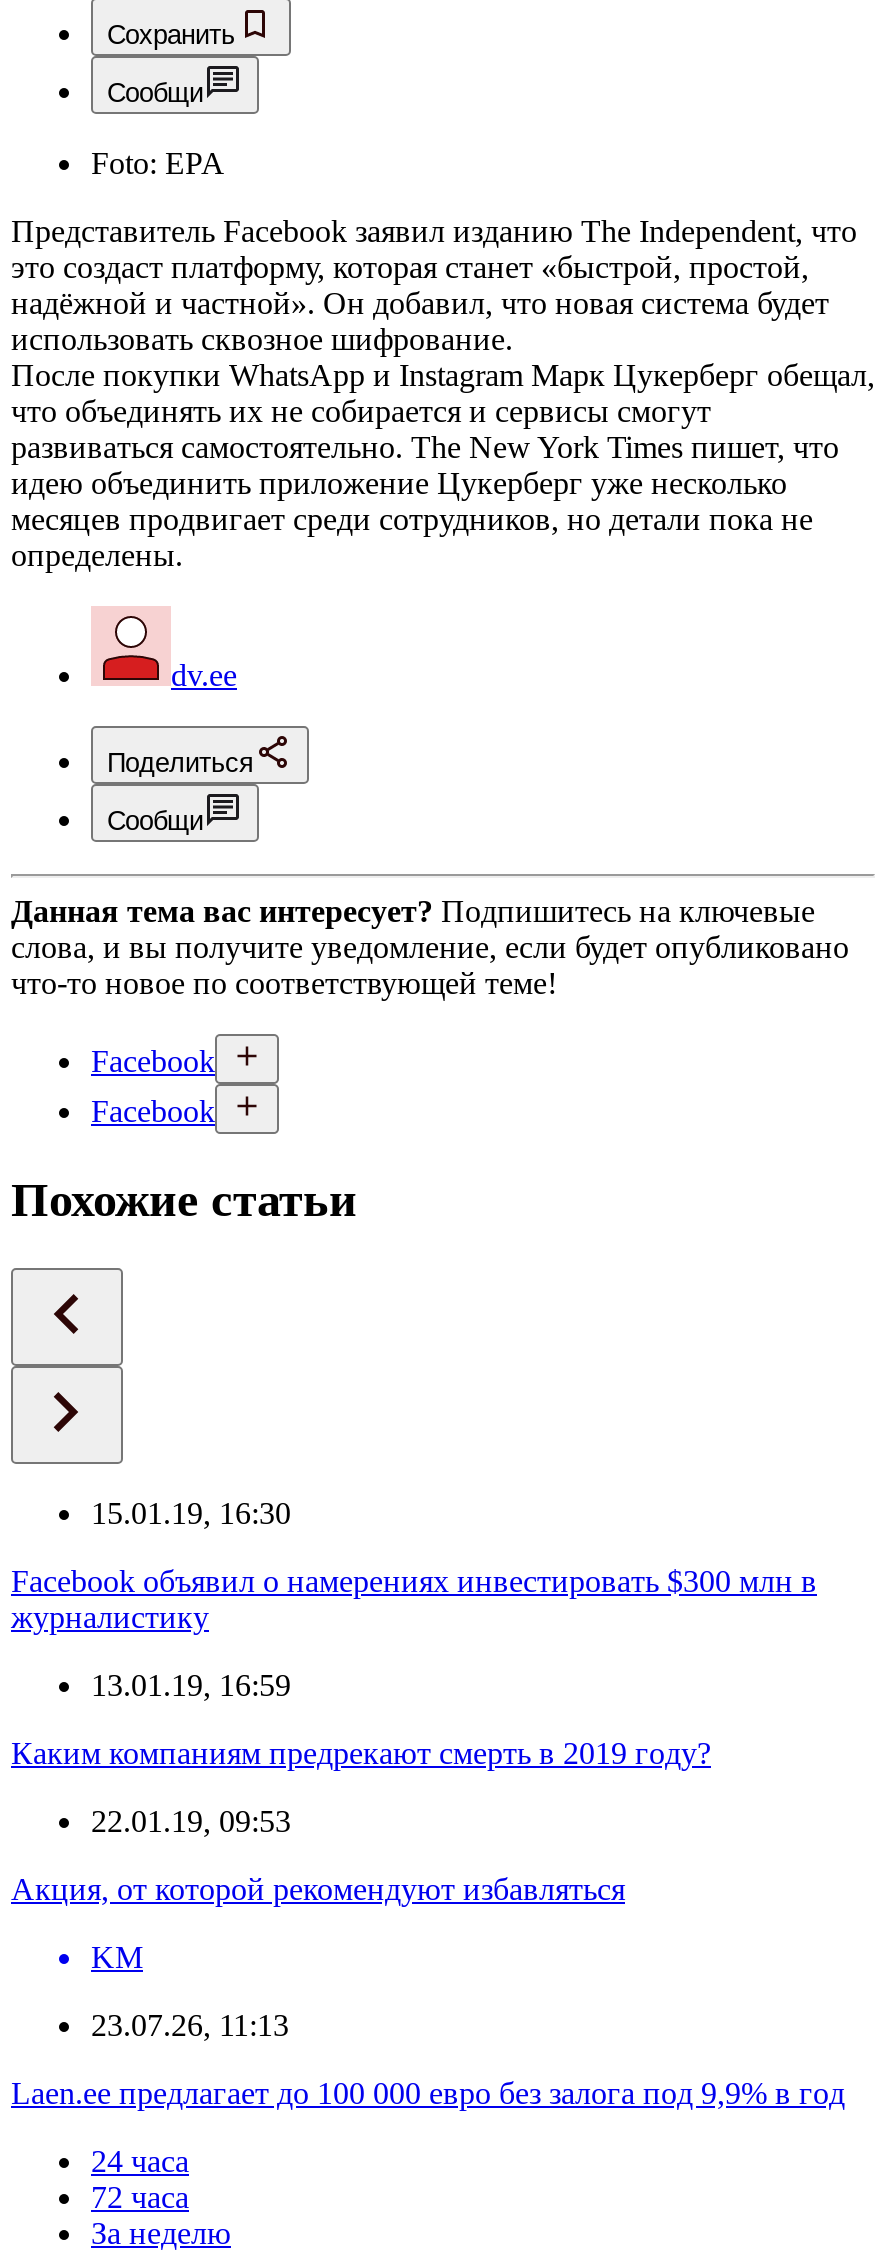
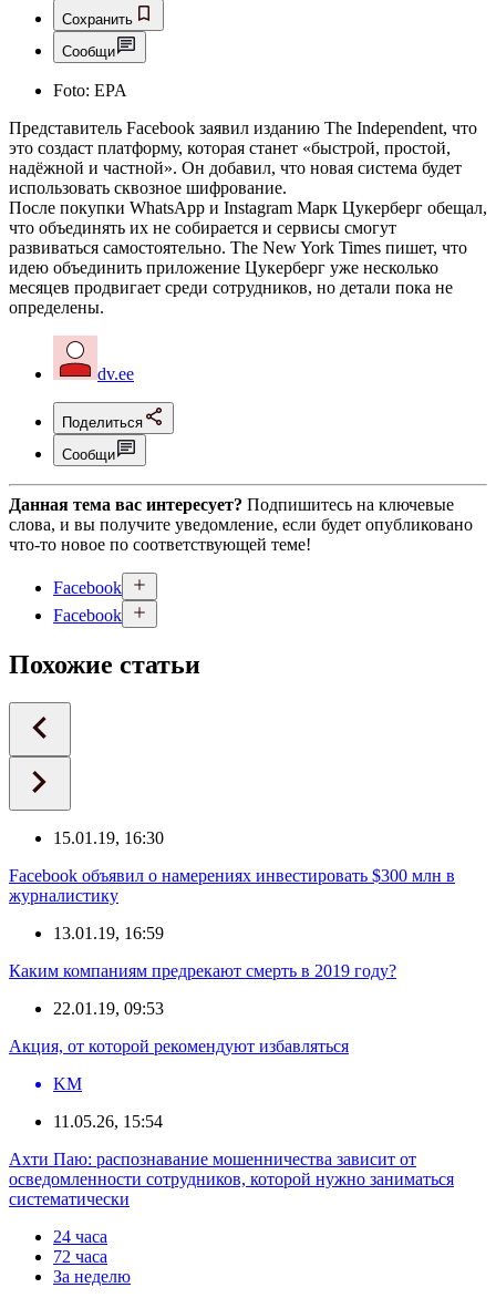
[91,2007,289,2041] 23.07.26, 11:13 -> [53,1112,163,1130] 11.05.26, 15:54
[11,2075,845,2109] Laen.ee предлагает до 100 000 евро без залога под 9,9% в год -> [9,1149,454,1208] Ахти Паю: распознавание мошенничества зависит от | осведомленности сотрудников, которой нужно заниматься | систематически

